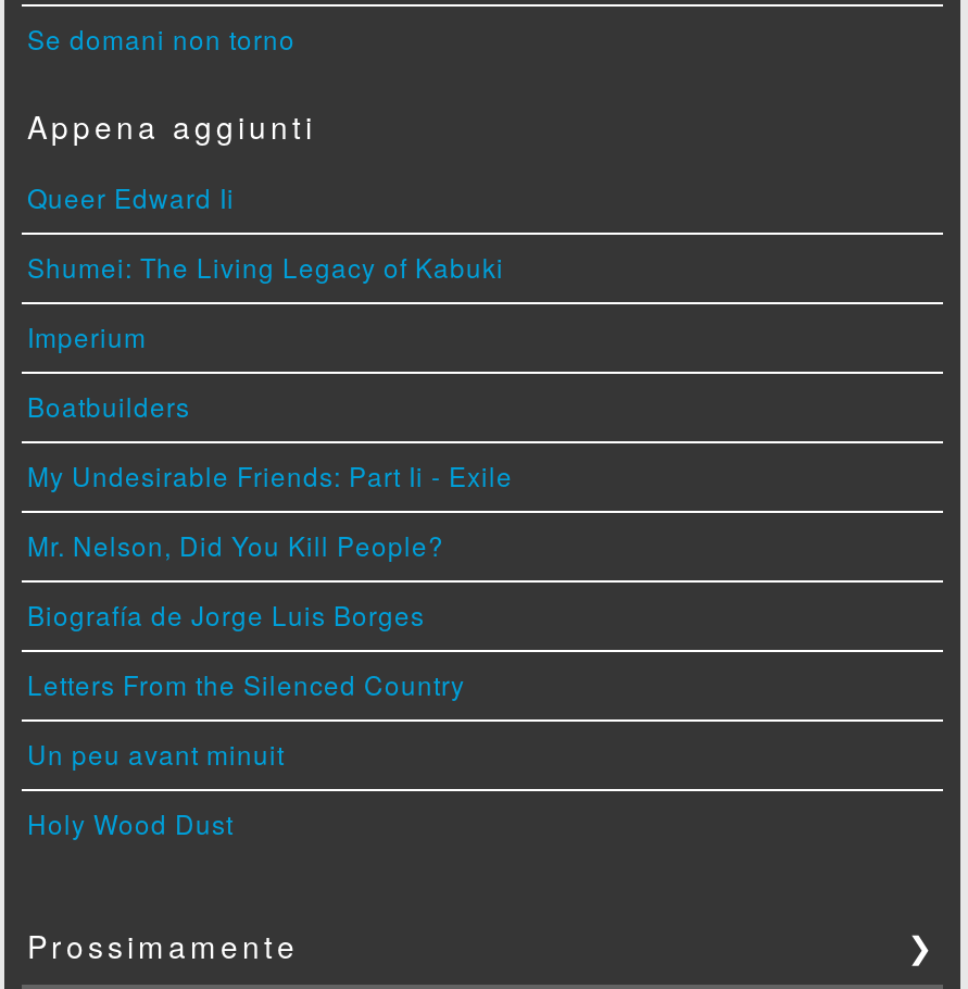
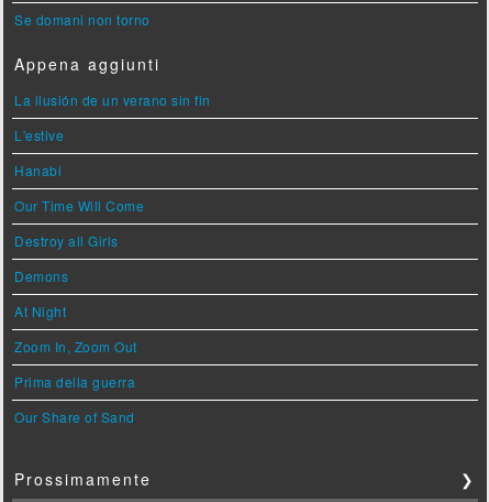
[27,179,235,216] Queer Edward Ii -> [15,91,211,110] La ilusión de un verano sin fin
[27,249,504,286] Shumei: The Living Legacy of Kabuki -> [15,126,64,145] L'estive
[27,318,147,355] Imperium -> [15,161,62,180] Hanabi
[27,388,190,425] Boatbuilders -> [15,197,145,215] Our Time Will Come
[27,458,513,494] My Undesirable Friends: Part Ii - Exile -> [15,232,119,250] Destroy all Girls
[27,527,444,564] Mr. Nelson, Did You Kill People? -> [15,267,69,286] Demons
[27,597,425,634] Biografía de Jorge Luis Borges -> [15,302,66,321] At Night
[27,666,465,703] Letters From the Silenced Country -> [15,337,137,356] Zoom In, Zoom Out
[27,736,285,773] Un peu avant minuit -> [15,373,136,391] Prima della guerra
[27,805,234,842] Holy Wood Dust -> [15,408,135,427] Our Share of Sand

